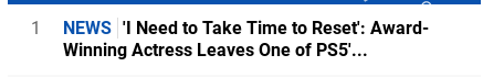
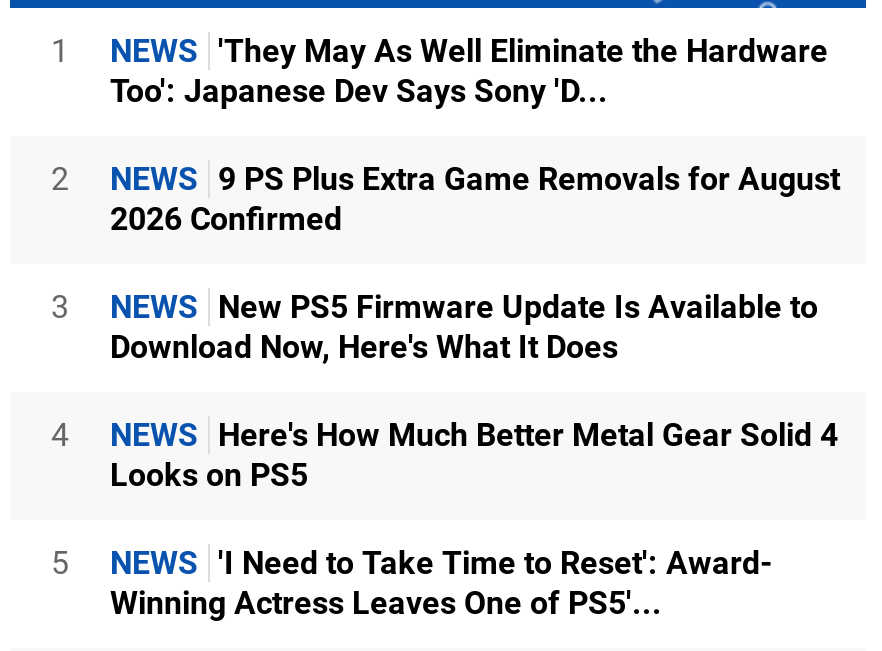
none -> [51,32,840,582] NEWS 'They May As Well Eliminate the Hardware | Too': Japanese Dev Says Sony 'D... | 2 | NEWS 9 PS Plus Extra Game Removals for August | 2026 Confirmed | 3 | NEWS New PS5 Firmware Update Is Available to | Download Now, Here's What It Does | 4 | NEWS Here's How Much Better Metal Gear Solid 4 | Looks on PS5 | 5

